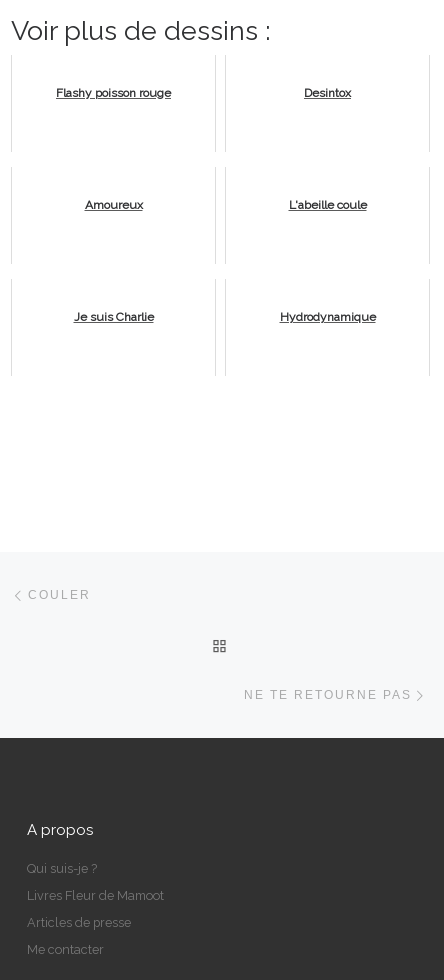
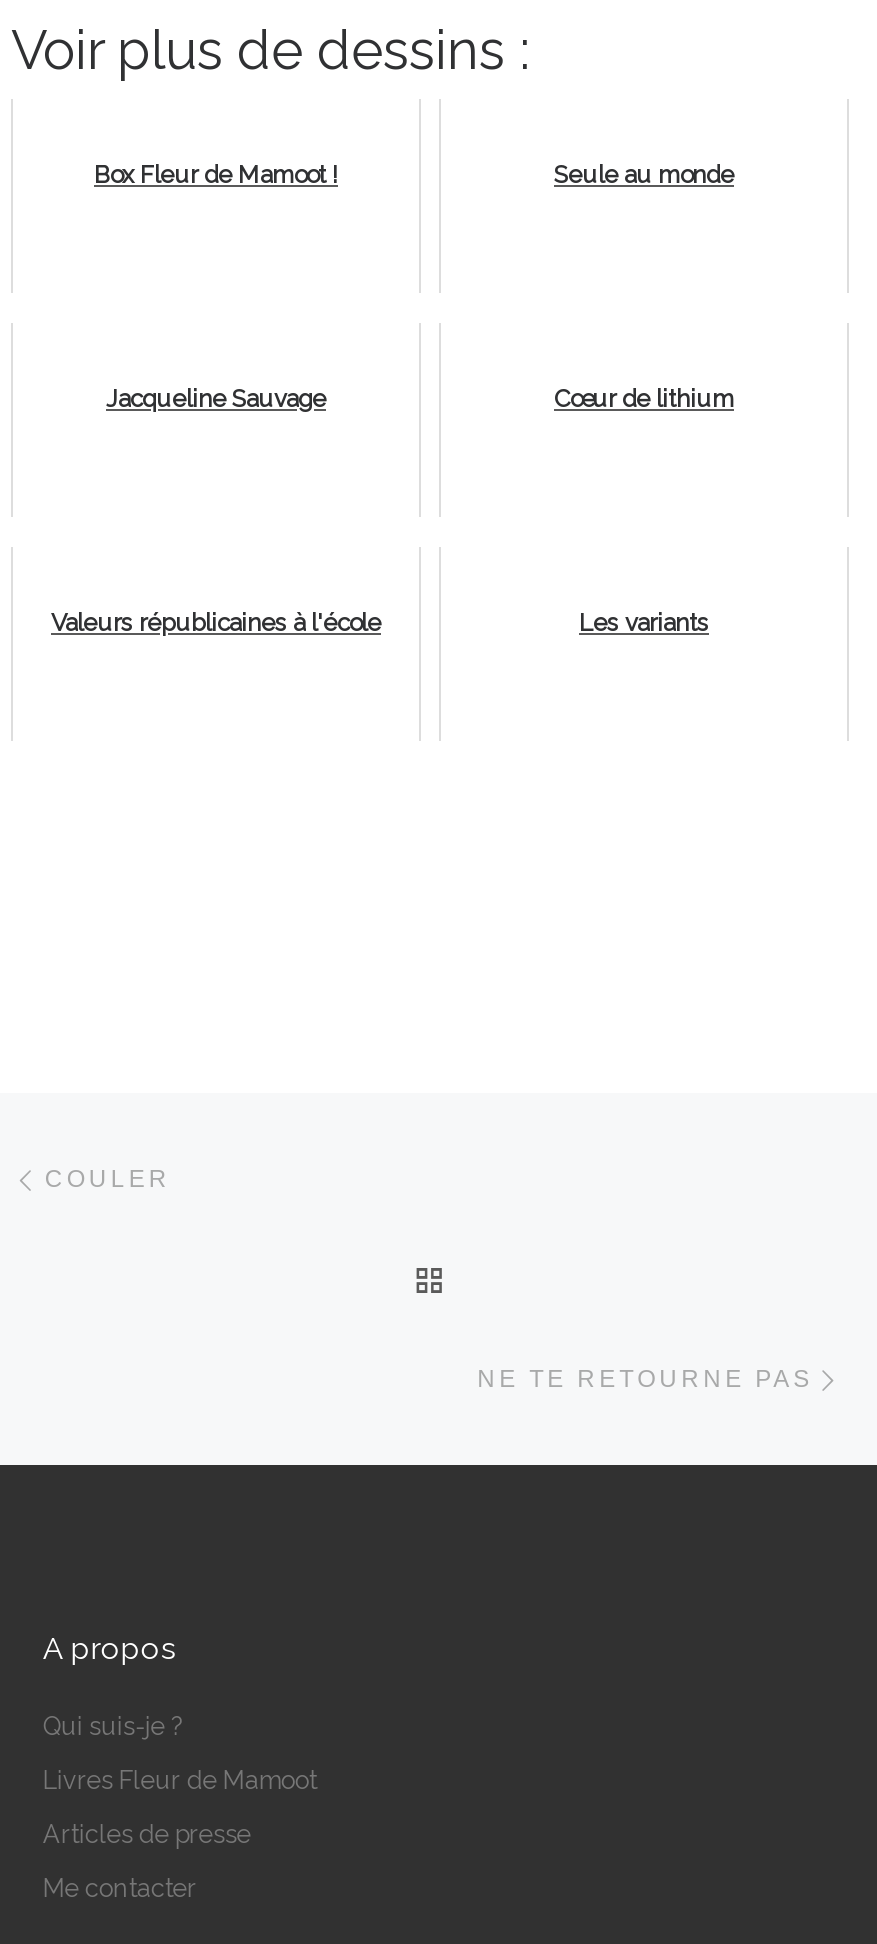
[56,86,351,100] Flashy poisson rouge | Desintox -> [94,160,734,188] Box Fleur de Mamoot ! | Seule au monde
[84,198,366,212] Amoureux | L'abeille coule -> [106,384,734,412] Jacqueline Sauvage | Cœur de lithium
[73,310,375,324] Je suis Charlie | Hydrodynamique -> [51,608,709,636] Valeurs républicaines à l'école | Les variants

